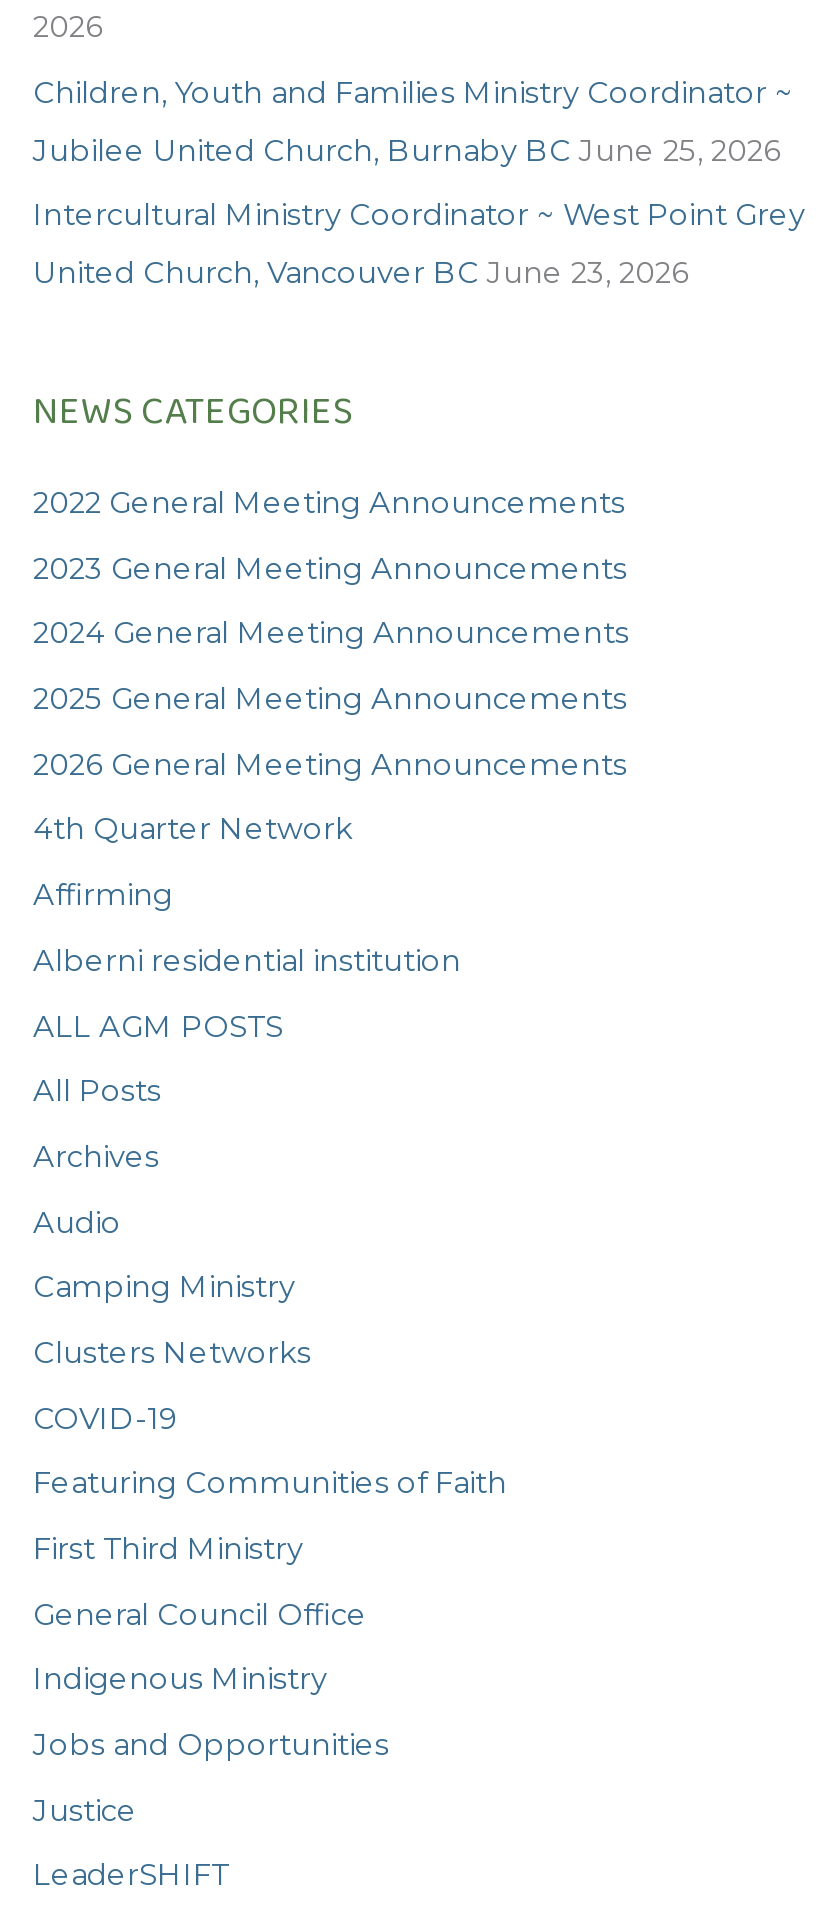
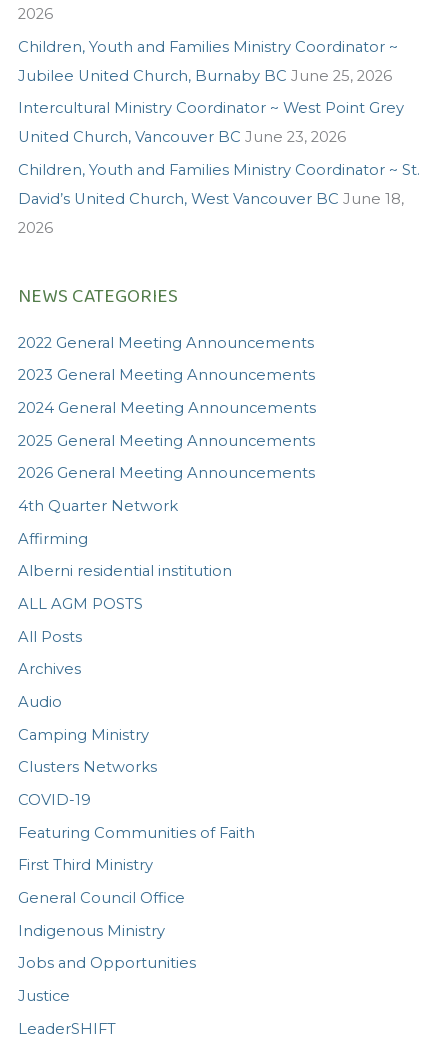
none -> [18,161,420,237] Children, Youth and Families Ministry Coordinator ~ St. | David’s United Church, West Vancouver BC June 18, | 2026

